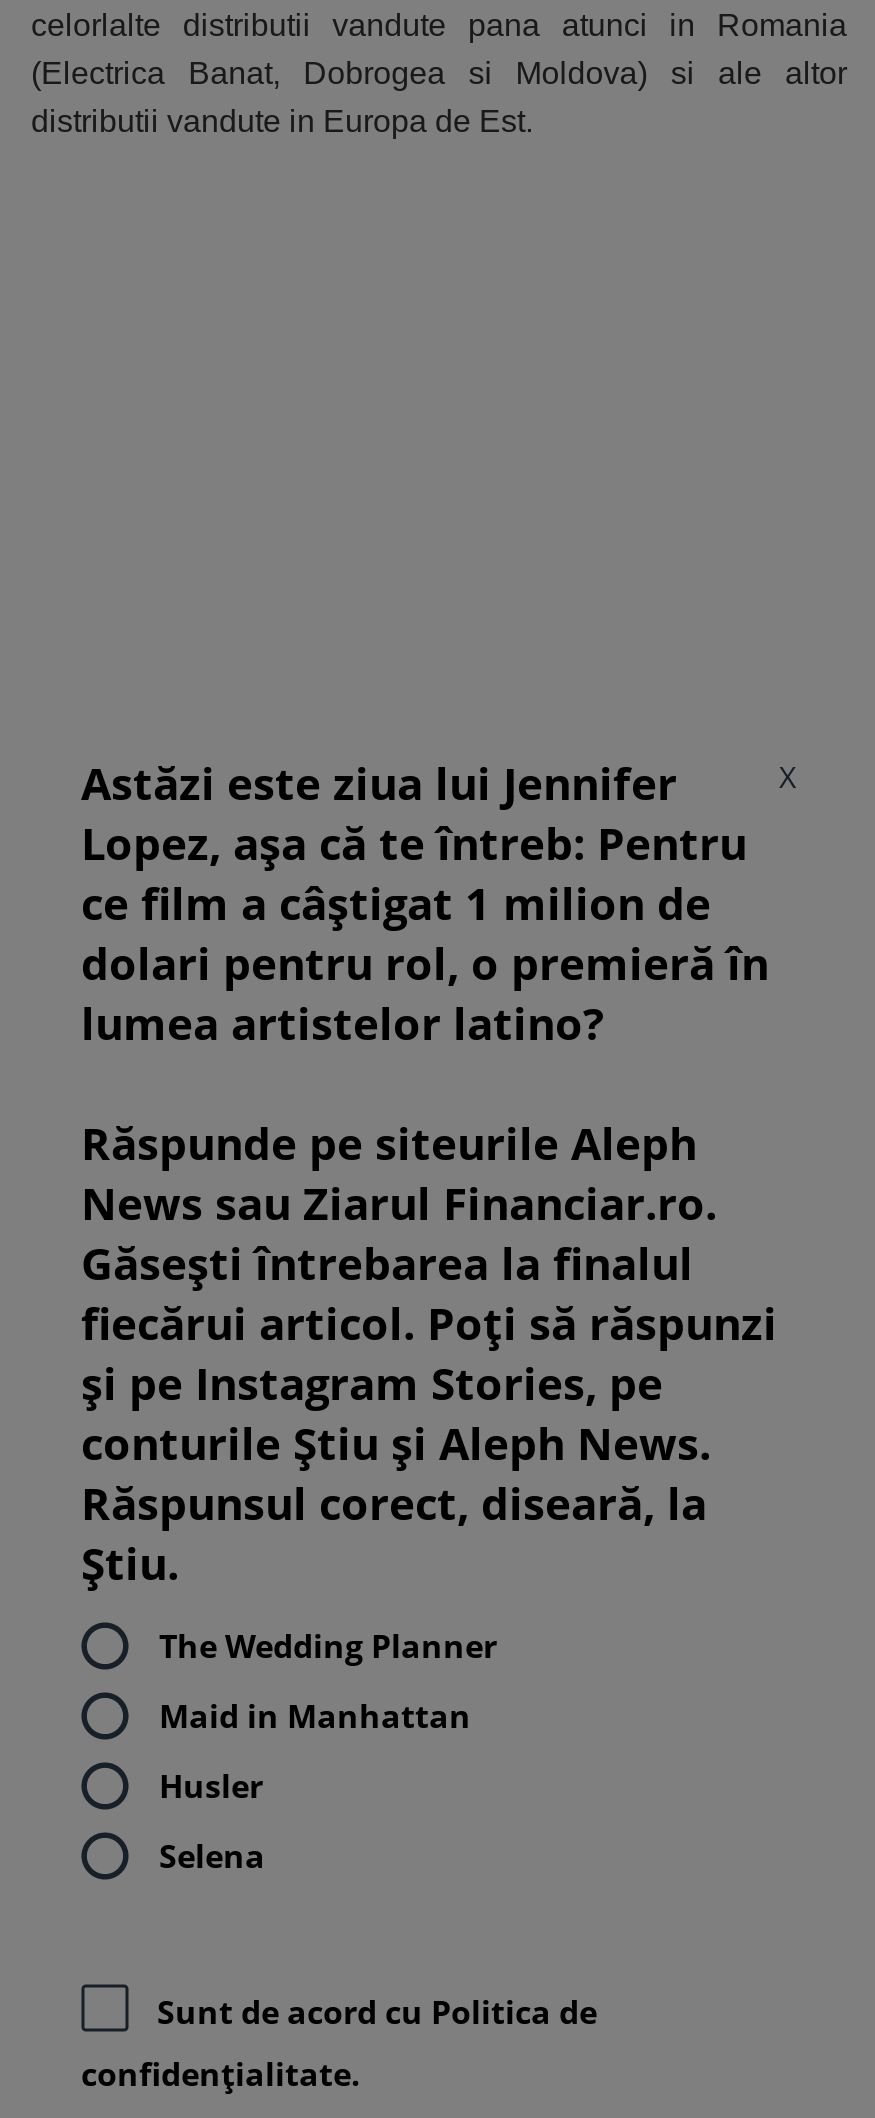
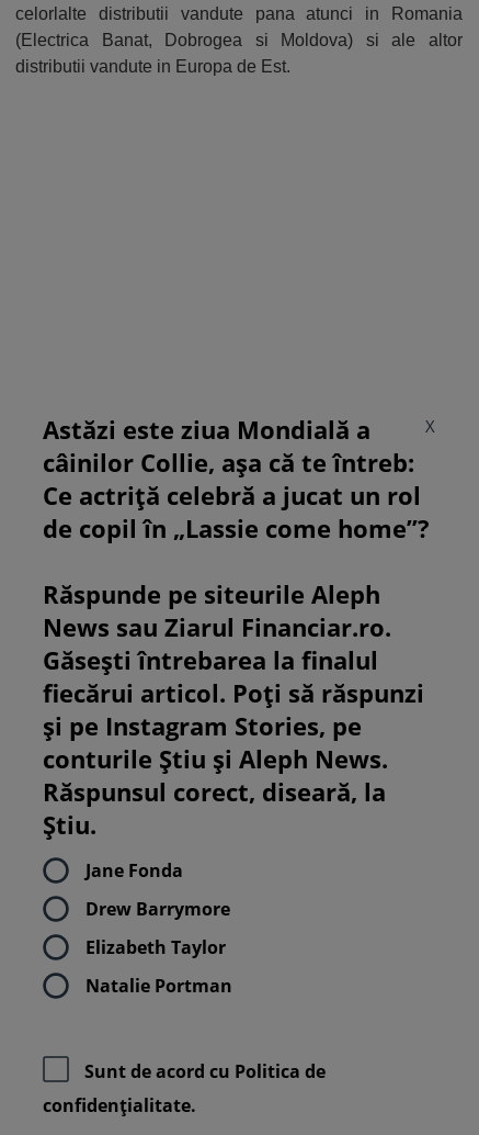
[81,751,769,1051] Astăzi este ziua lui Jennifer | Lopez, așa că te întreb: Pentru | ce film a câștigat 1 milion de | dolari pentru rol, o premieră în | lumea artistelor latino? -> [43,412,430,544] Astăzi este ziua Mondială a | câinilor Collie, așa că te întreb: | Ce actriță celebră a jucat un rol | de copil în „Lassie come home”?
[159,1624,497,1668] The Wedding Planner -> [85,859,183,883] Jane Fonda
[159,1694,471,1738] Maid in Manhattan -> [85,897,230,921] Drew Barrymore
[159,1764,263,1808] Husler -> [85,935,226,960] Elizabeth Taylor
[159,1834,265,1878] Selena -> [85,974,232,998] Natalie Portman

